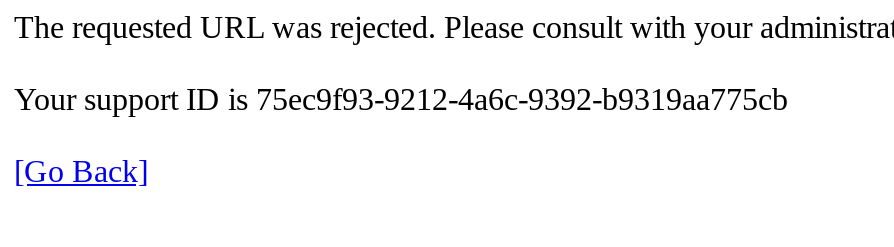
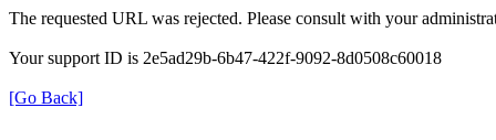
[14,82,788,116] Your support ID is 75ec9f93-9212-4a6c-9392-b9319aa775cb -> [9,49,442,67] Your support ID is 2e5ad29b-6b47-422f-9092-8d0508c60018

